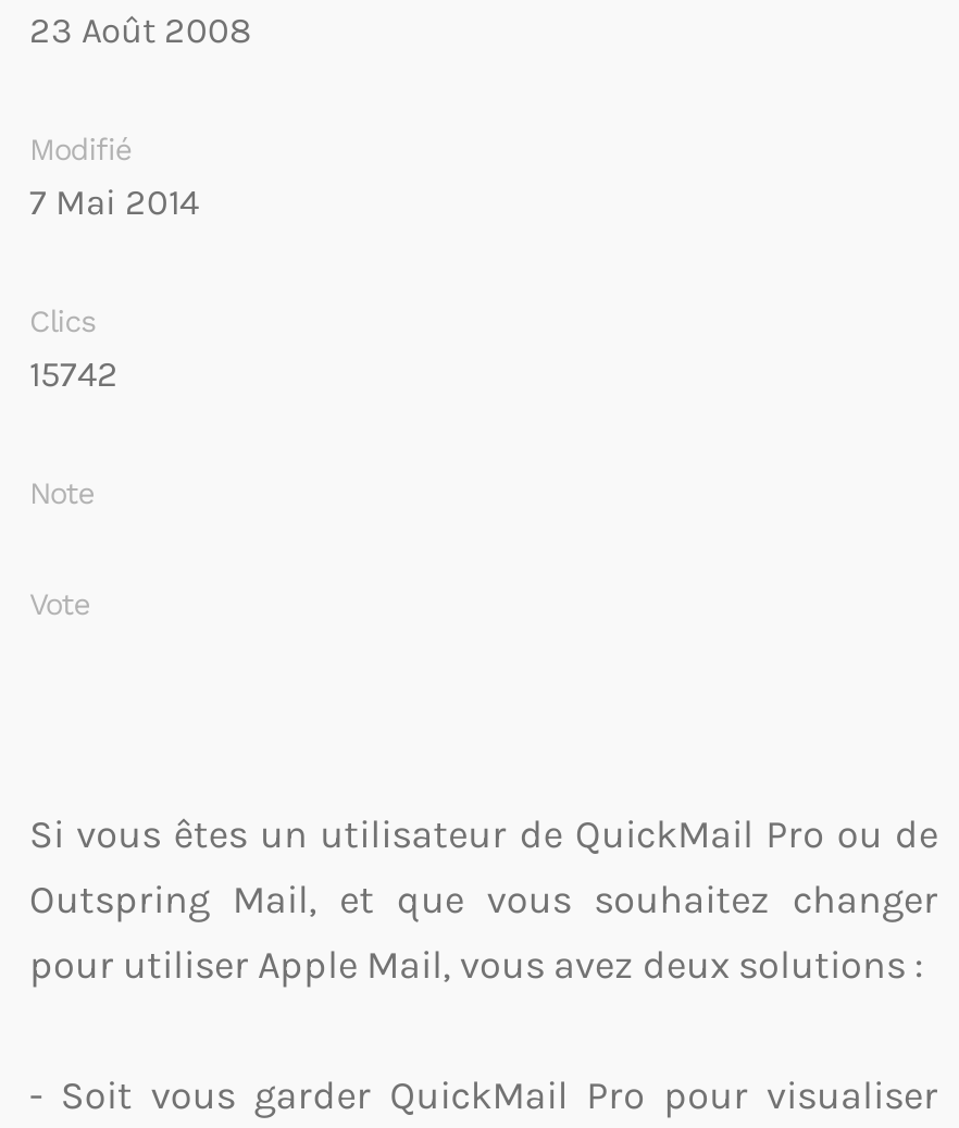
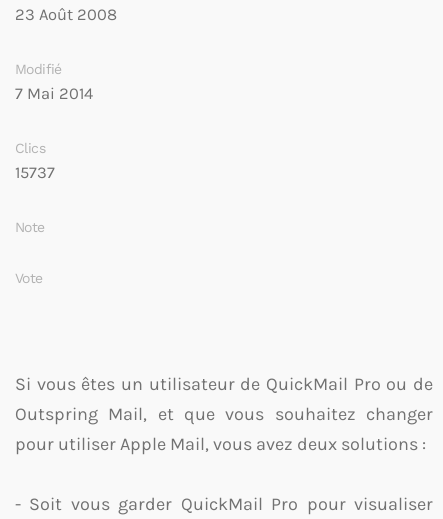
[29,354,119,396] 15742 -> [15,163,55,182] 15737

